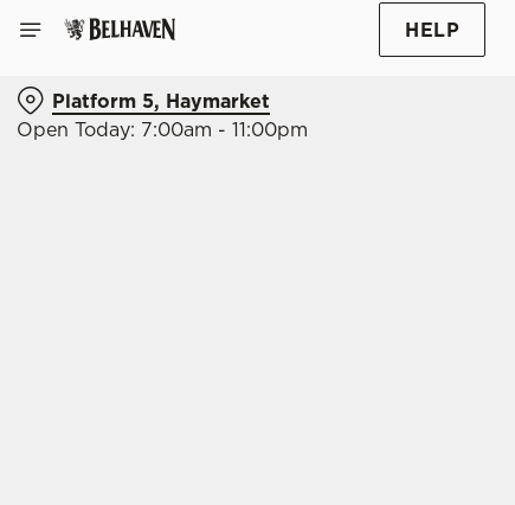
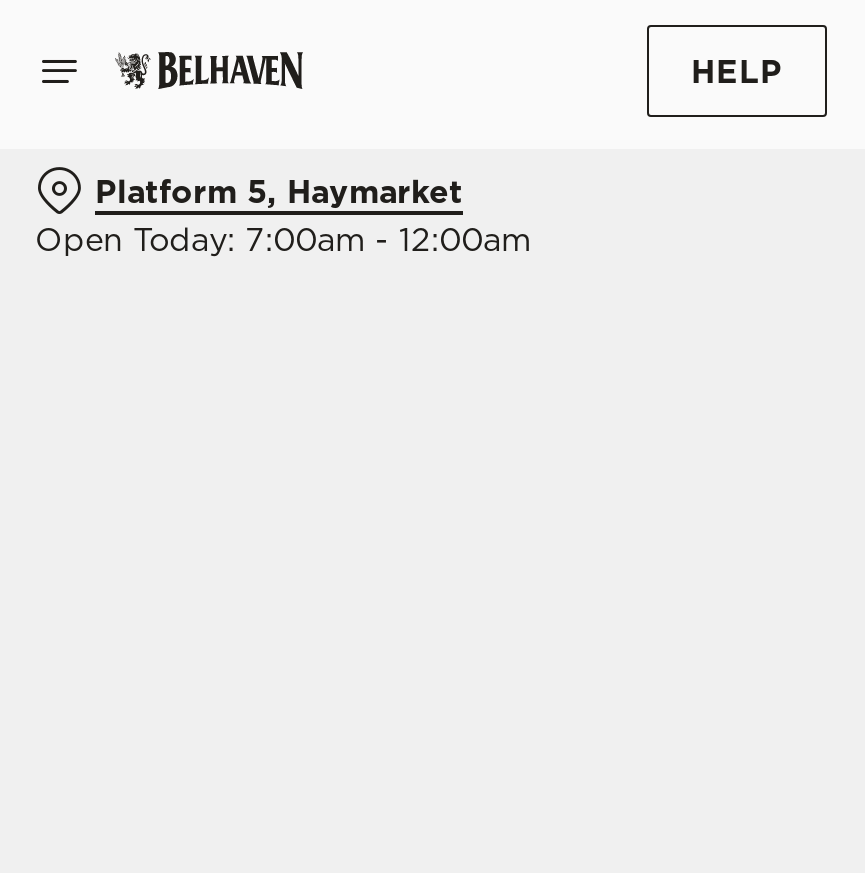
[17,116,308,142] Open Today: 7:00am - 11:00pm -> [35,217,531,261] Open Today: 7:00am - 12:00am

